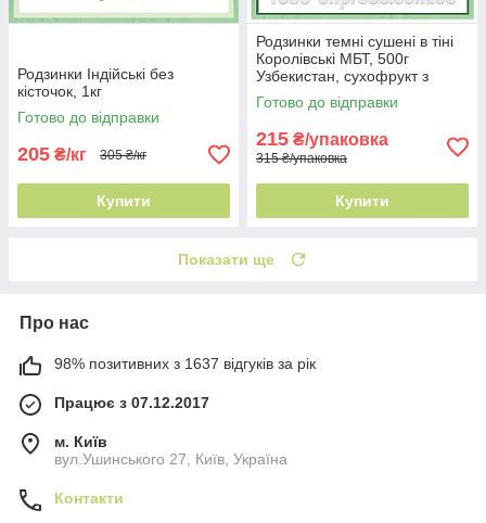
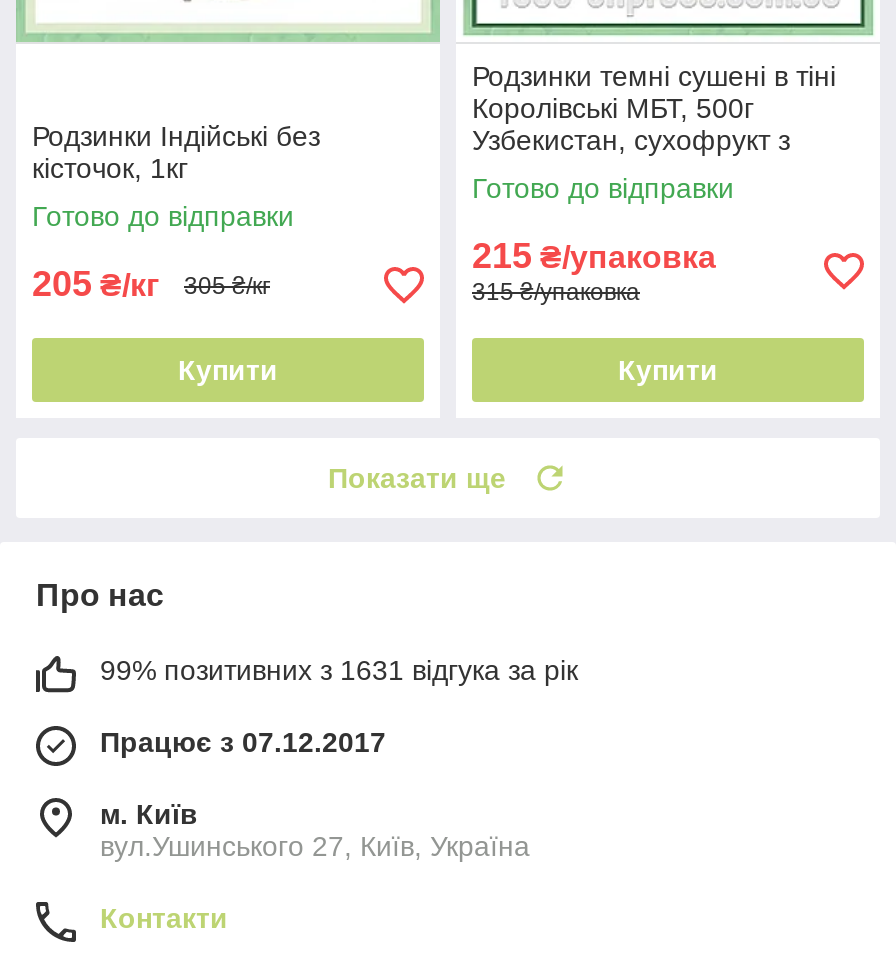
[54,355,316,373] 98% позитивних з 1637 відгуків за рік -> [100,655,578,687] 99% позитивних з 1631 відгука за рік

